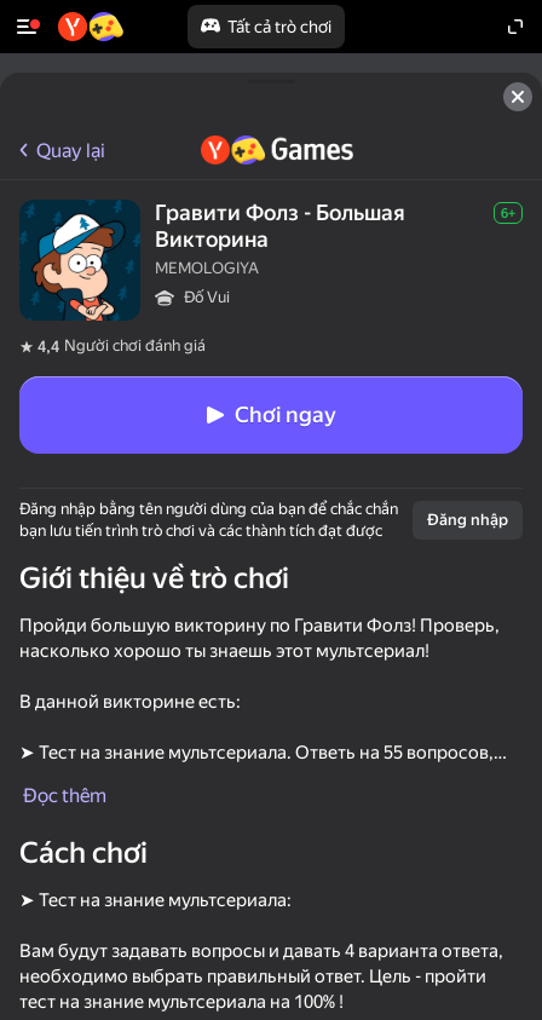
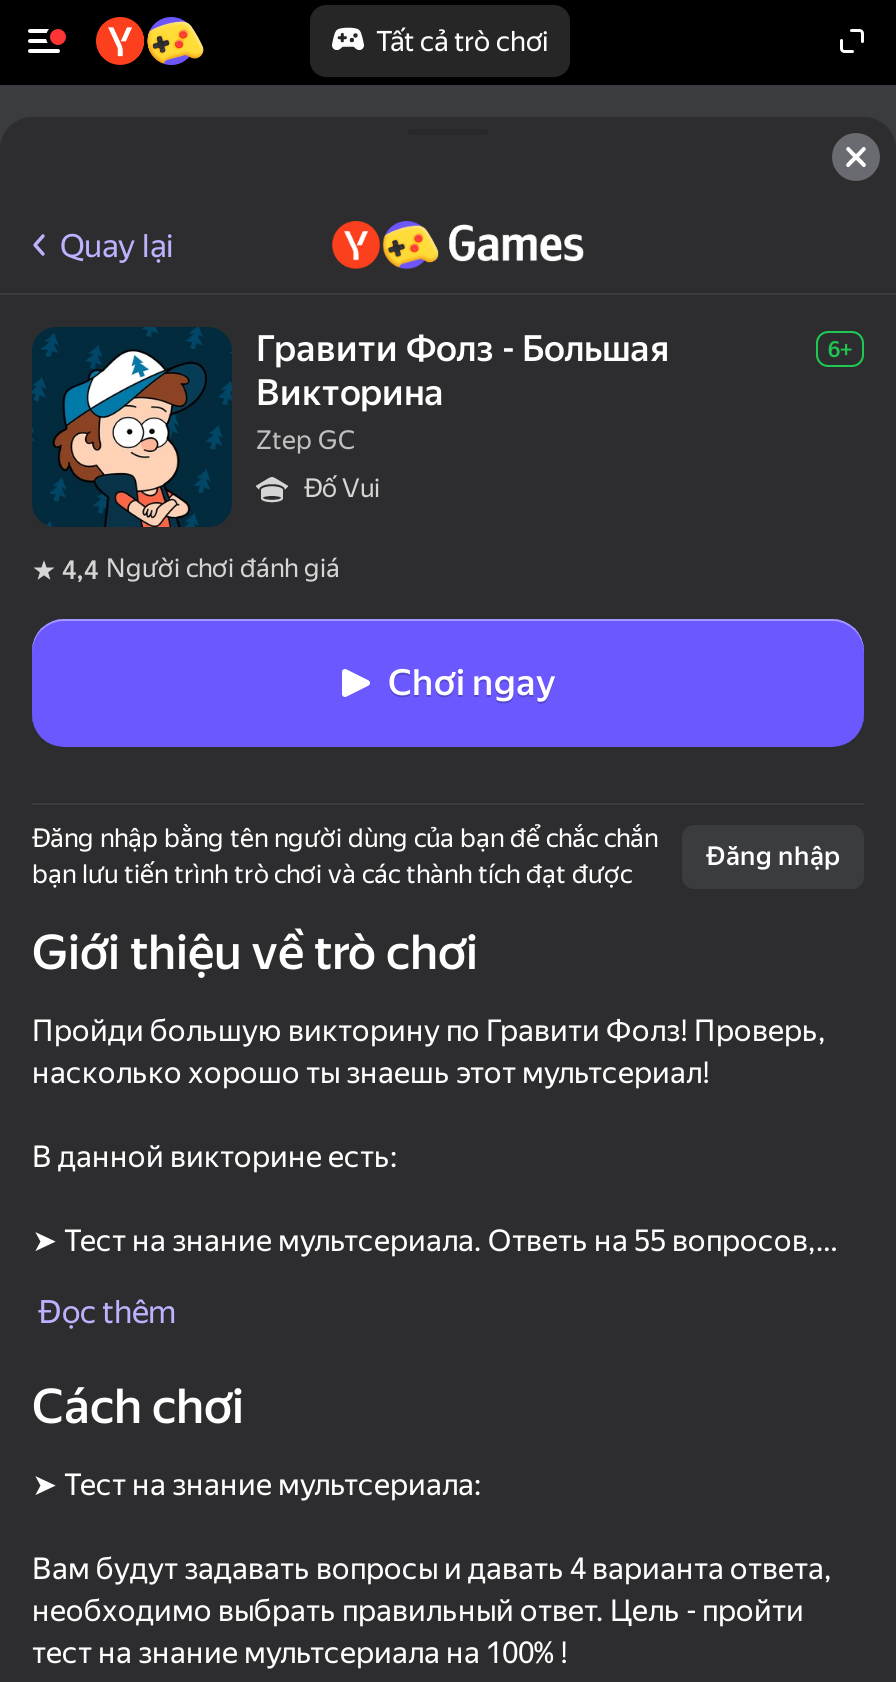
[155,259,259,277] MEMOLOGIYA -> [256,425,356,455] Ztep GC

